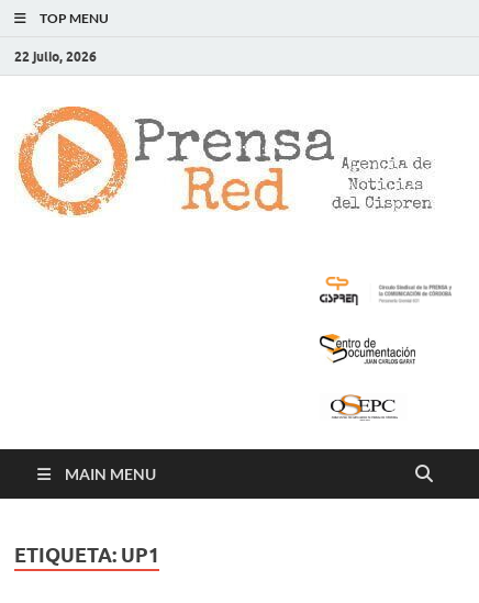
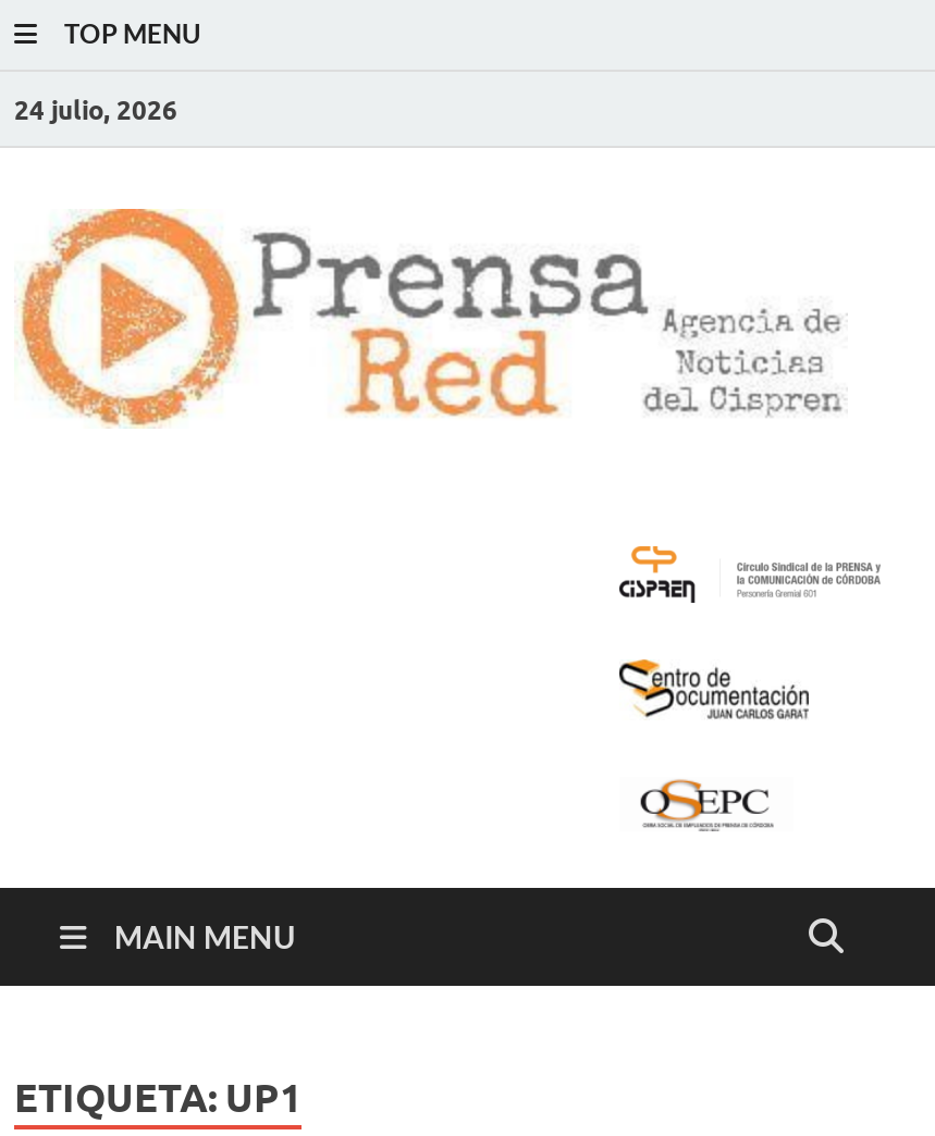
[14,48,97,64] 22 julio, 2026 -> [14,92,177,125] 24 julio, 2026

